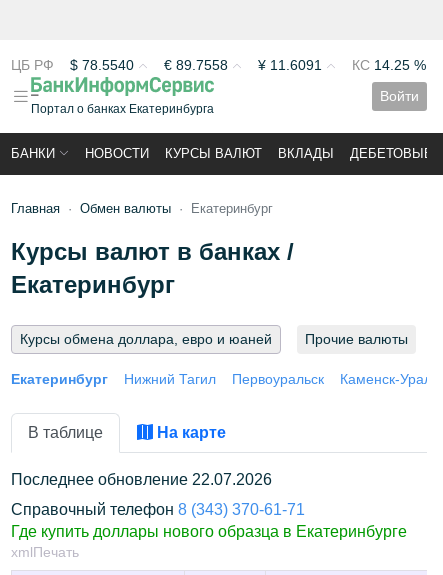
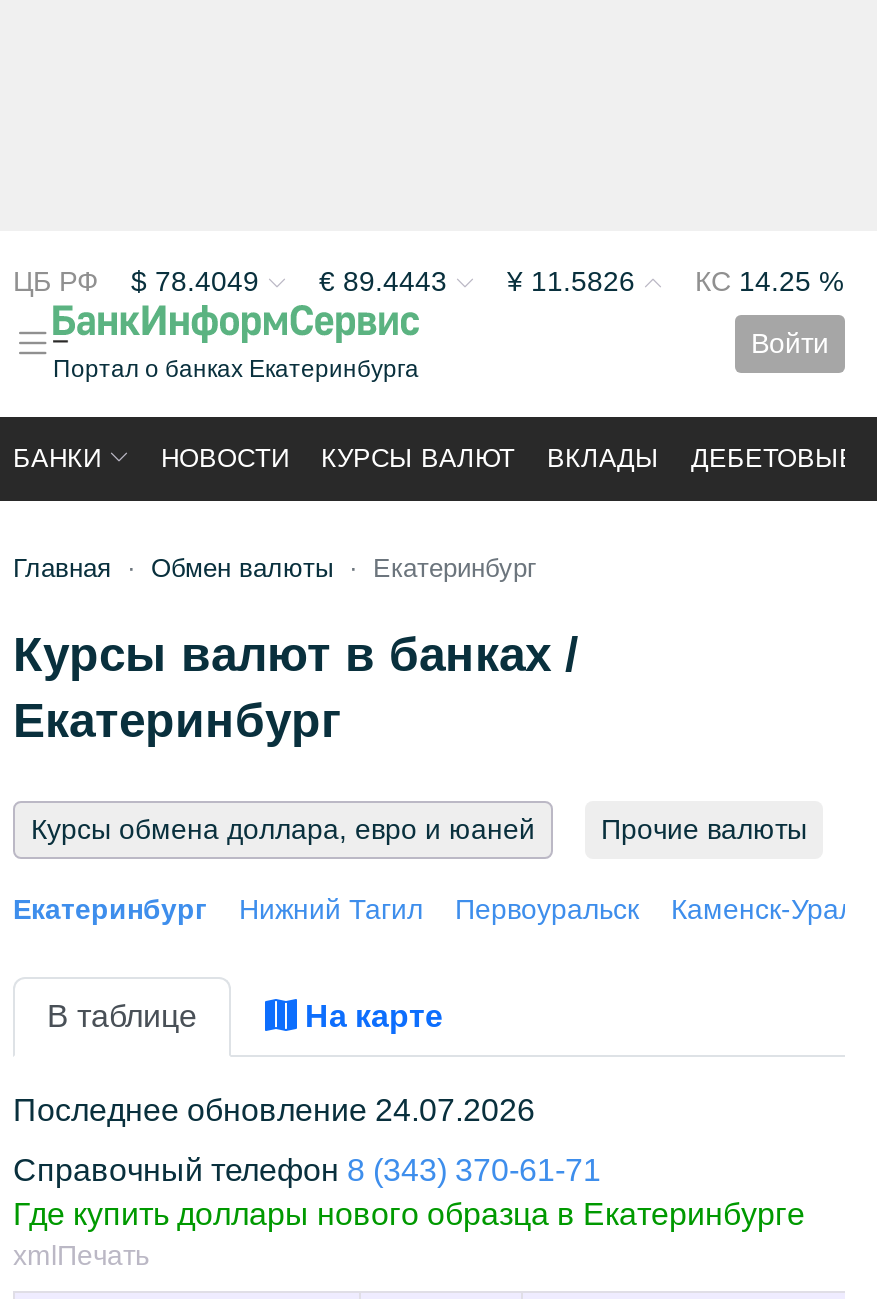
[70,57,138,73] $78.5540 -> [131,265,267,297] $78.4049
[164,57,232,73] €89.7558 -> [319,265,455,297] €89.4443
[258,57,326,73] ¥11.6091 -> [507,265,643,297] ¥11.5826
[11,471,272,488] Последнее обновление 22.07.2026 -> [13,1093,535,1127] Последнее обновление 24.07.2026

